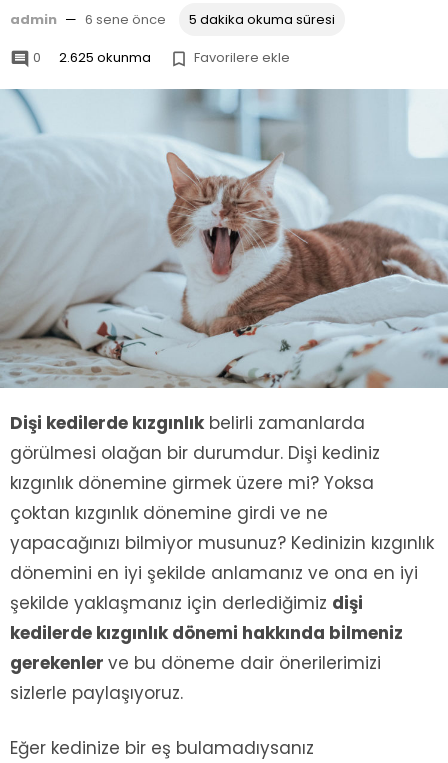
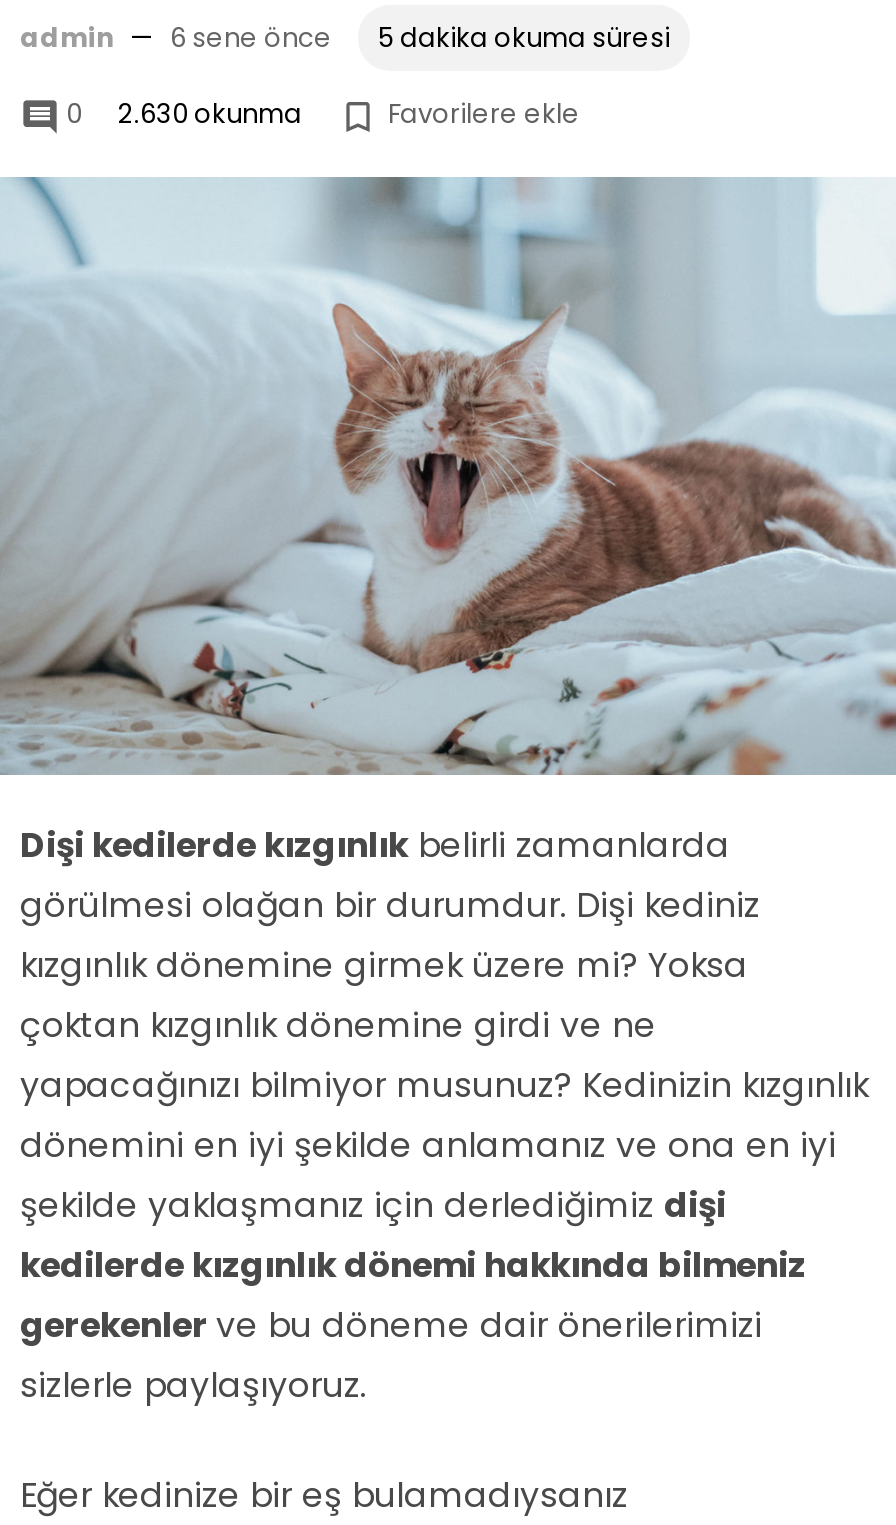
[59,48,151,67] 2.625 okunma -> [118,96,302,134] 2.630 okunma

